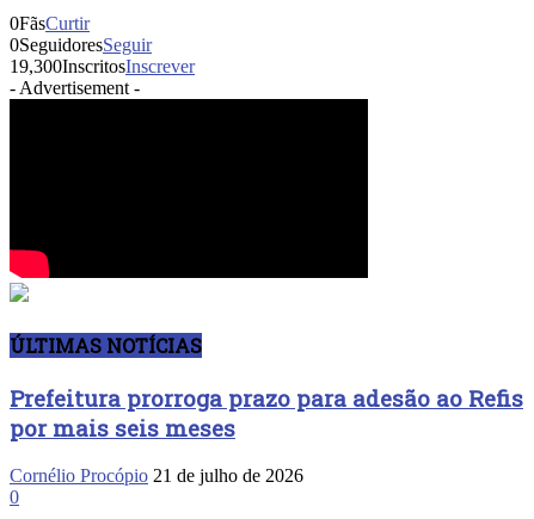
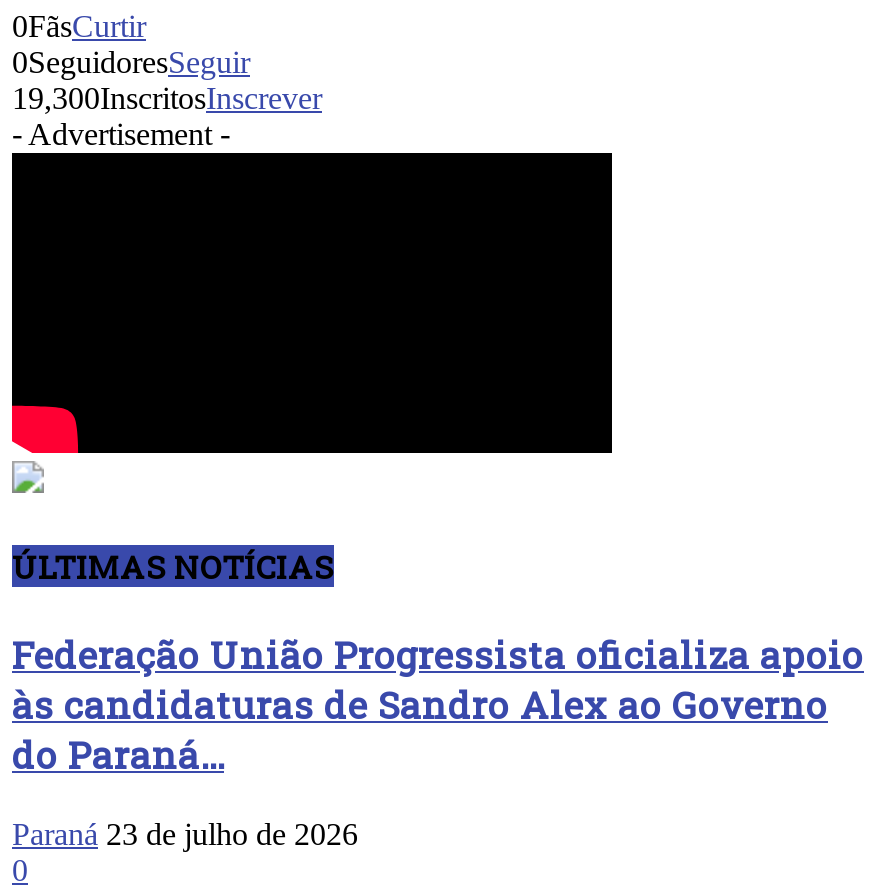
[10,383,523,443] Prefeitura prorroga prazo para adesão ao Refis | por mais seis meses -> [12,629,864,779] Federação União Progressista oficializa apoio | às candidaturas de Sandro Alex ao Governo | do Paraná...
[10,465,303,485] Cornélio Procópio 21 de julho de 2026 -> [12,816,358,850] Paraná 23 de julho de 2026

